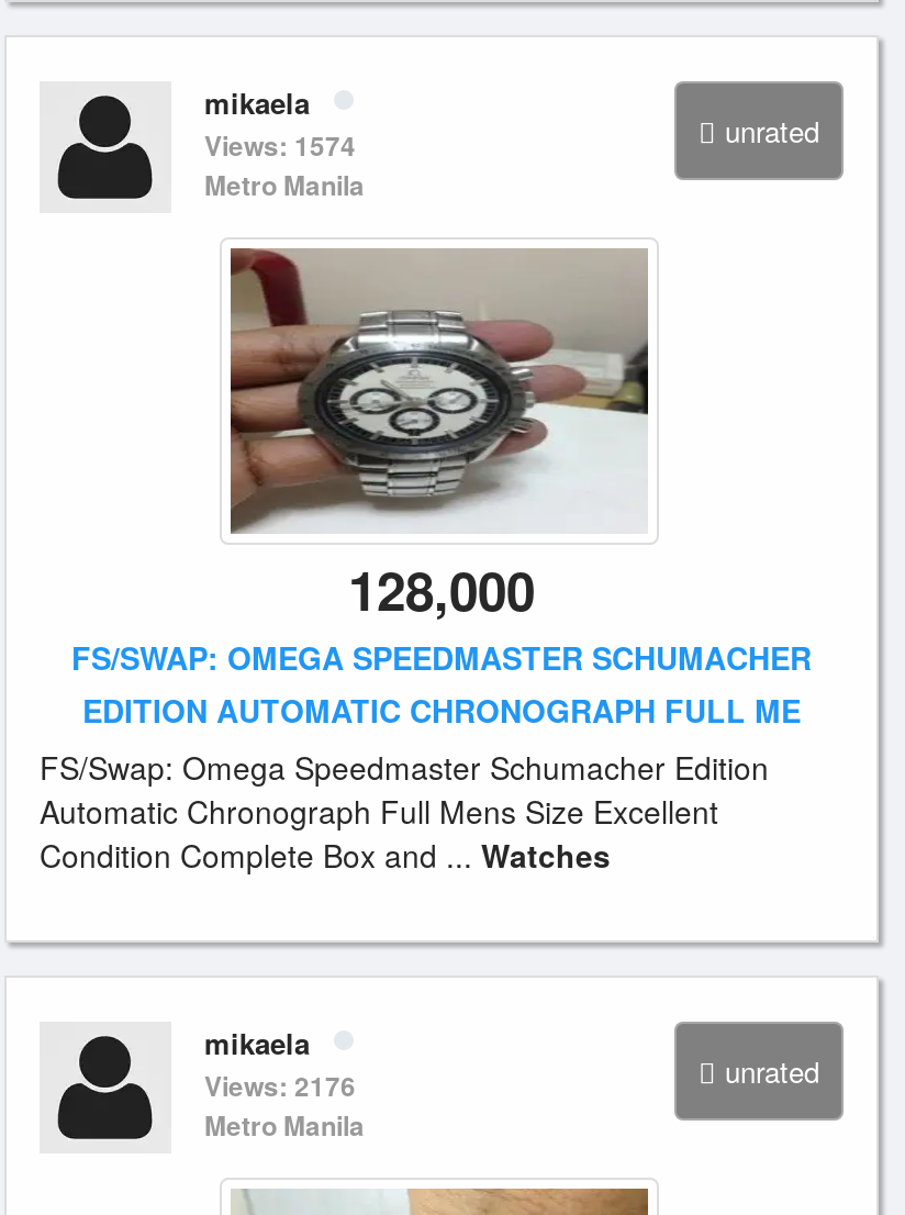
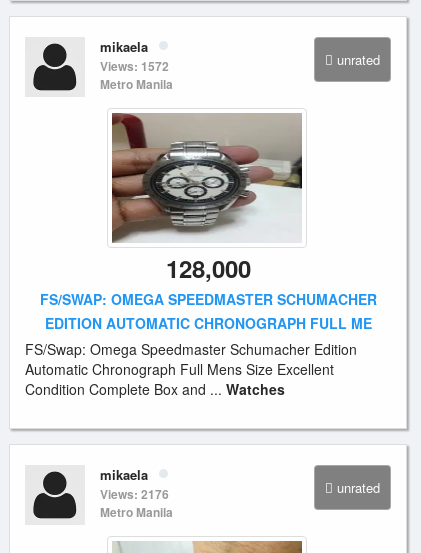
[204,125,356,165] Views: 1574 -> [100,57,169,75] Views: 1572

